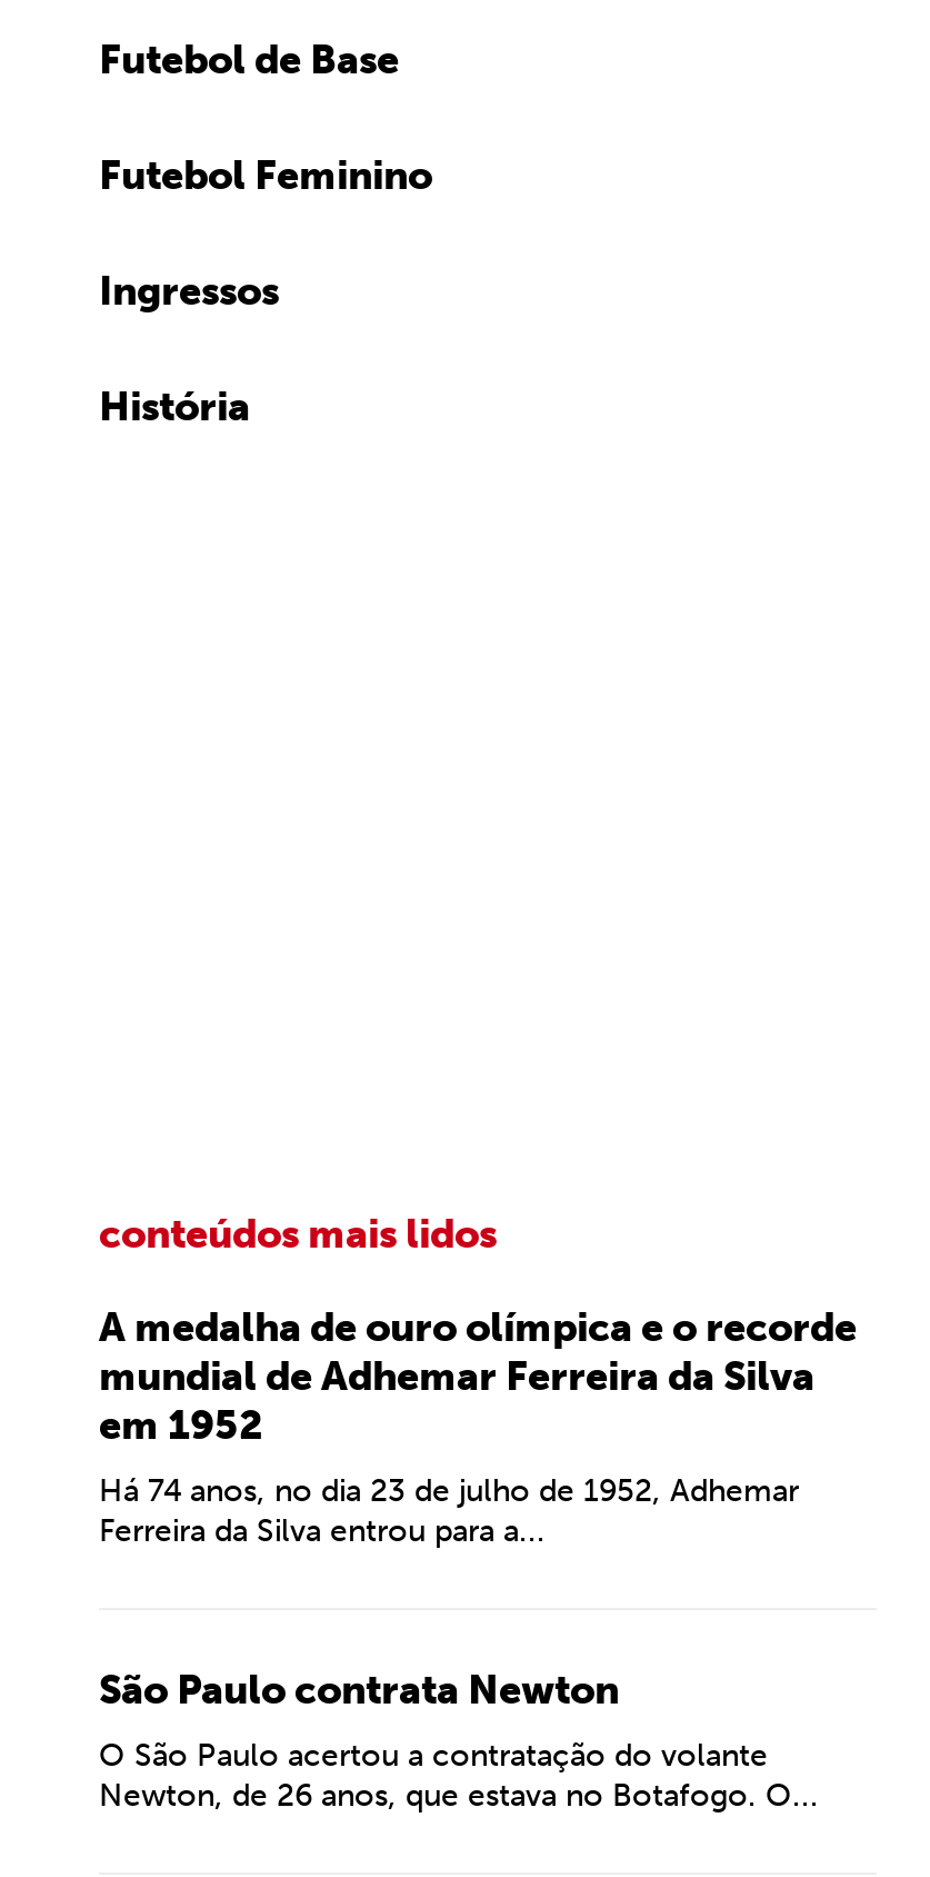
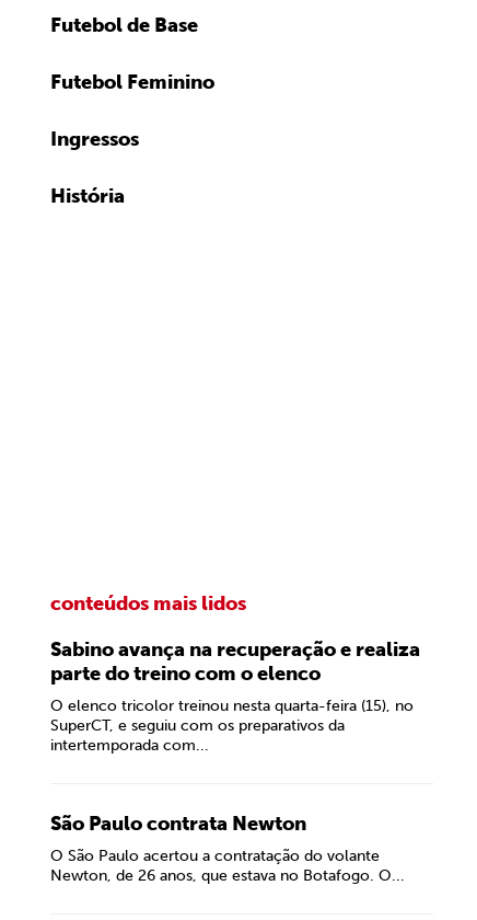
[99,1303,857,1450] A medalha de ouro olímpica e o recorde | mundial de Adhemar Ferreira da Silva | em 1952 -> [50,637,420,686] Sabino avança na recuperação e realiza | parte do treino com o elenco
[99,1472,799,1550] Há 74 anos, no dia 23 de julho de 1952, Adhemar | Ferreira da Silva entrou para a... -> [50,697,414,755] O elenco tricolor treinou nesta quarta-feira (15), no | SuperCT, e seguiu com os preparativos da | intertemporada com...

